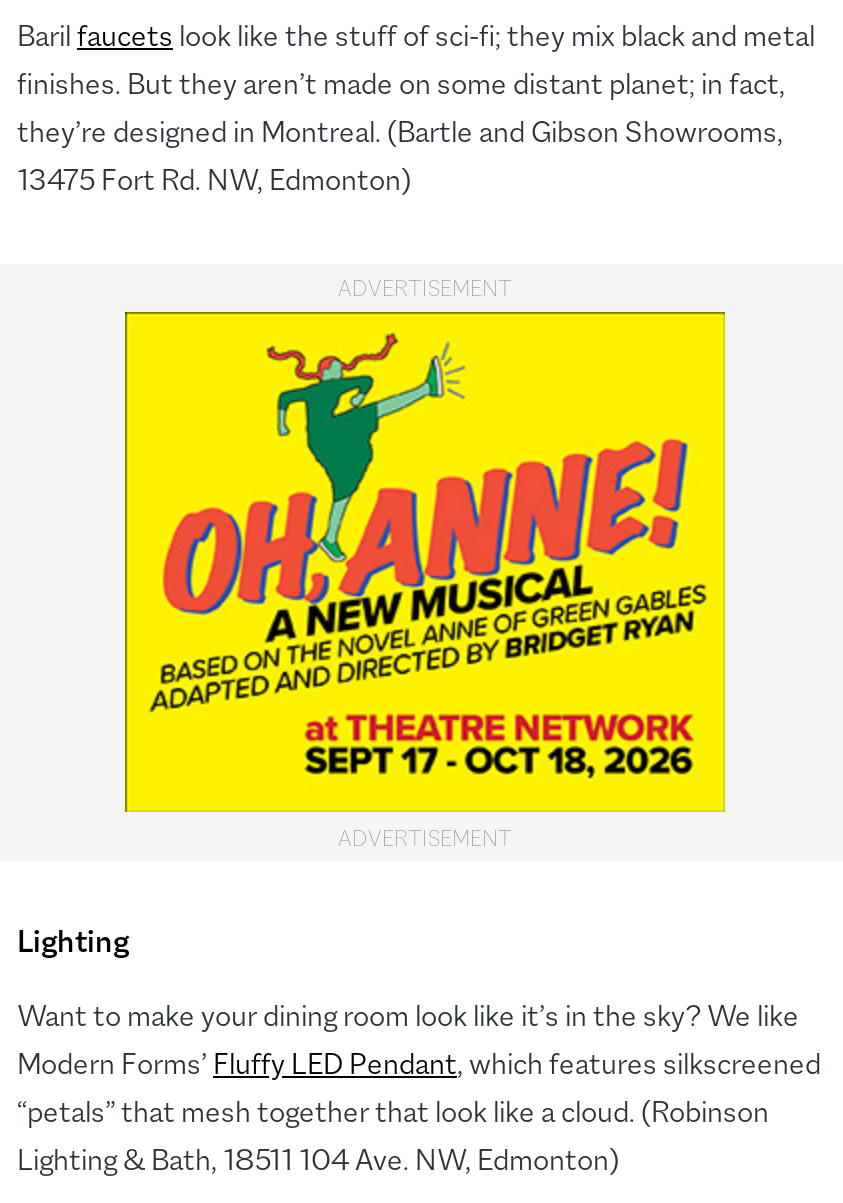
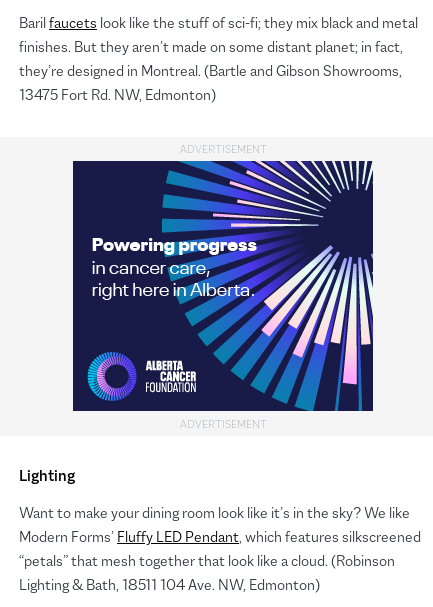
[123,310,727,814] [image] -> [72,160,374,412] [image]

